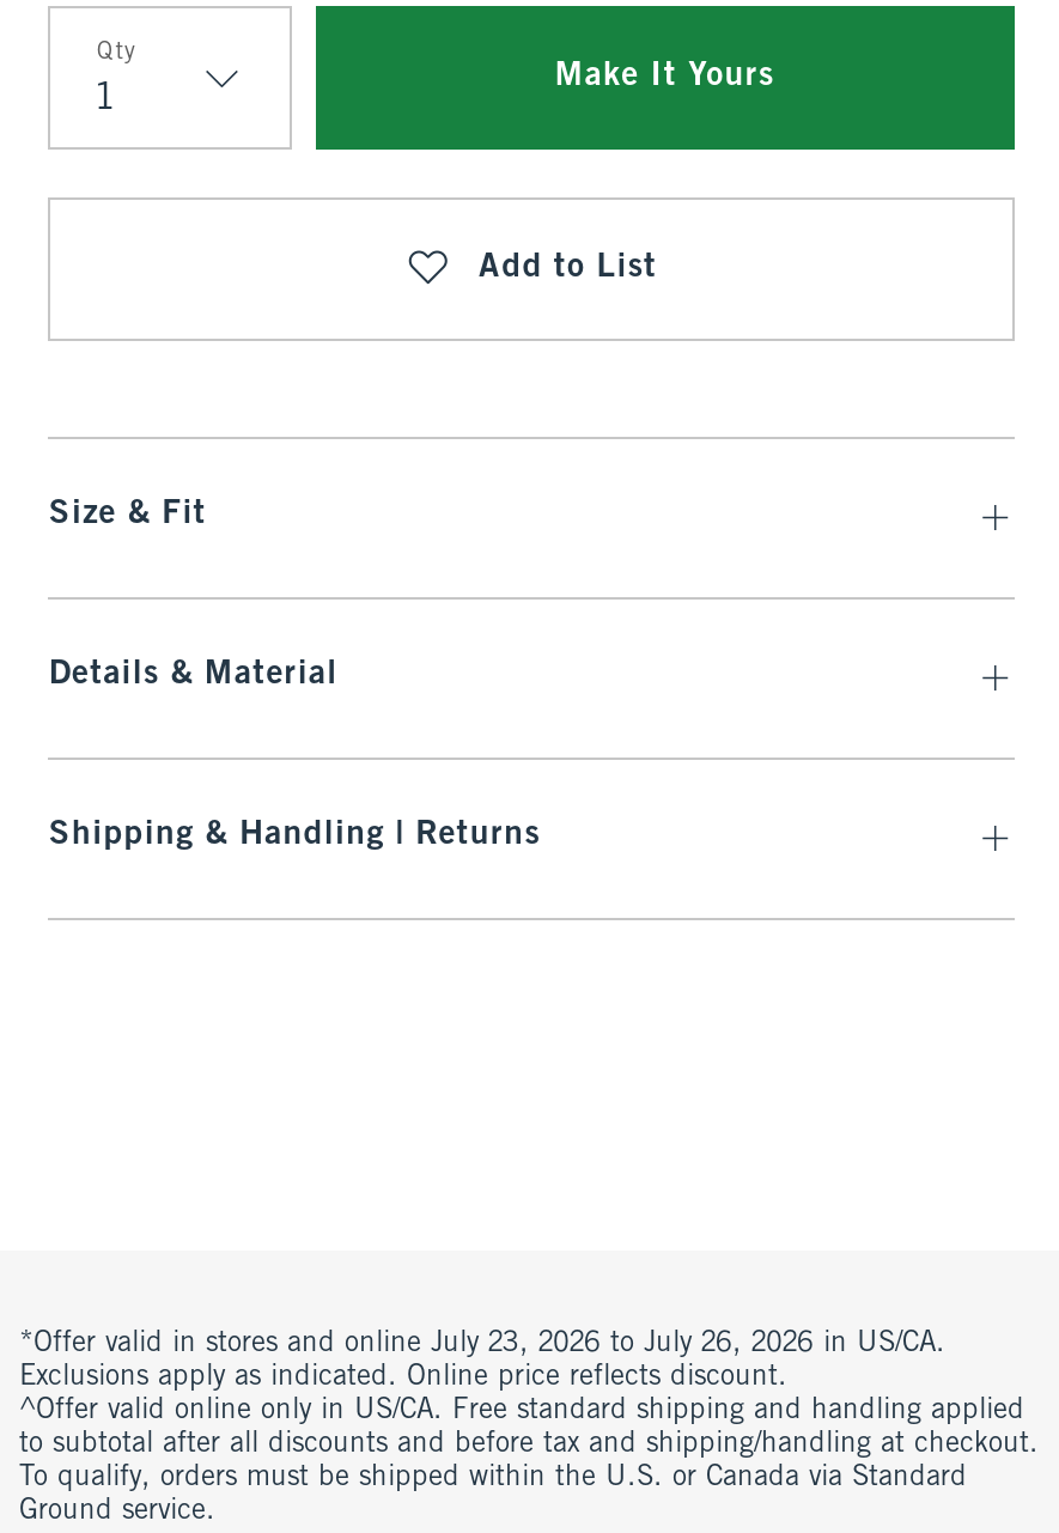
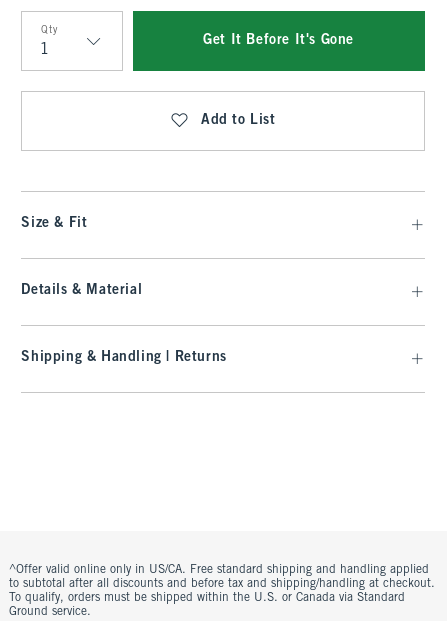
[555,61,774,92] Make It Yours -> [203,34,354,47] Get It Before It's Gone
[19,1330,945,1392] *Offer valid in stores and online July 23, 2026 to July 26, 2026 in US/CA. | Exclusions apply as indicated. Online price reflects discount. -> none

